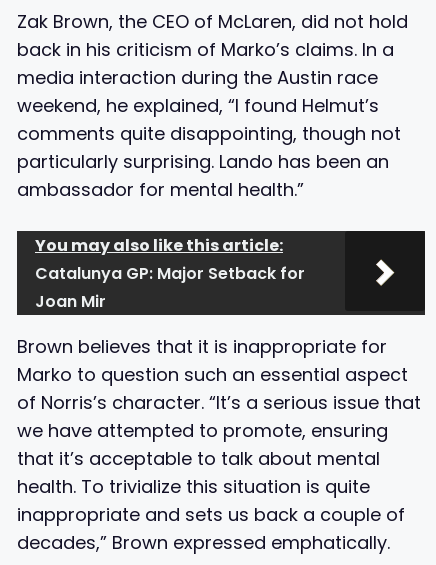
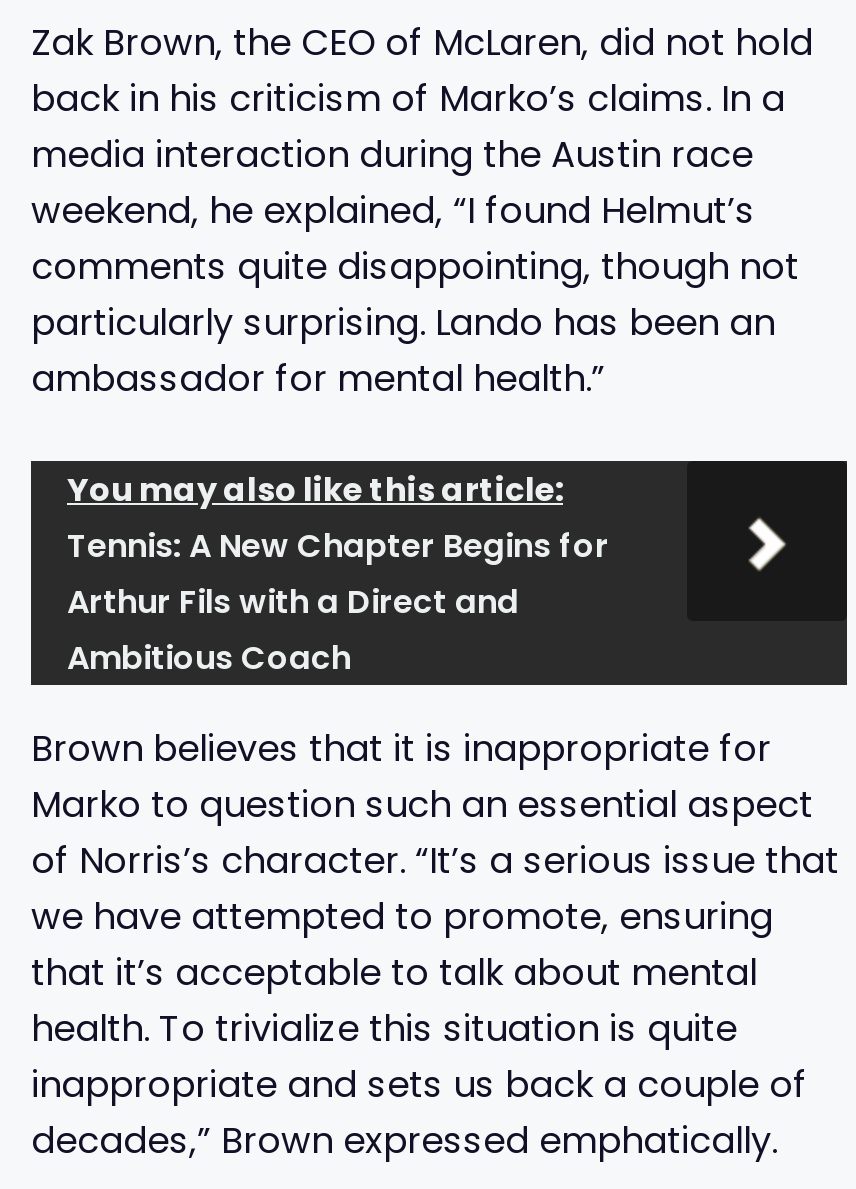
[35,262,305,313] Catalunya GP: Major Setback for | Joan Mir -> [67,523,609,681] Tennis: A New Chapter Begins for | Arthur Fils with a Direct and | Ambitious Coach

